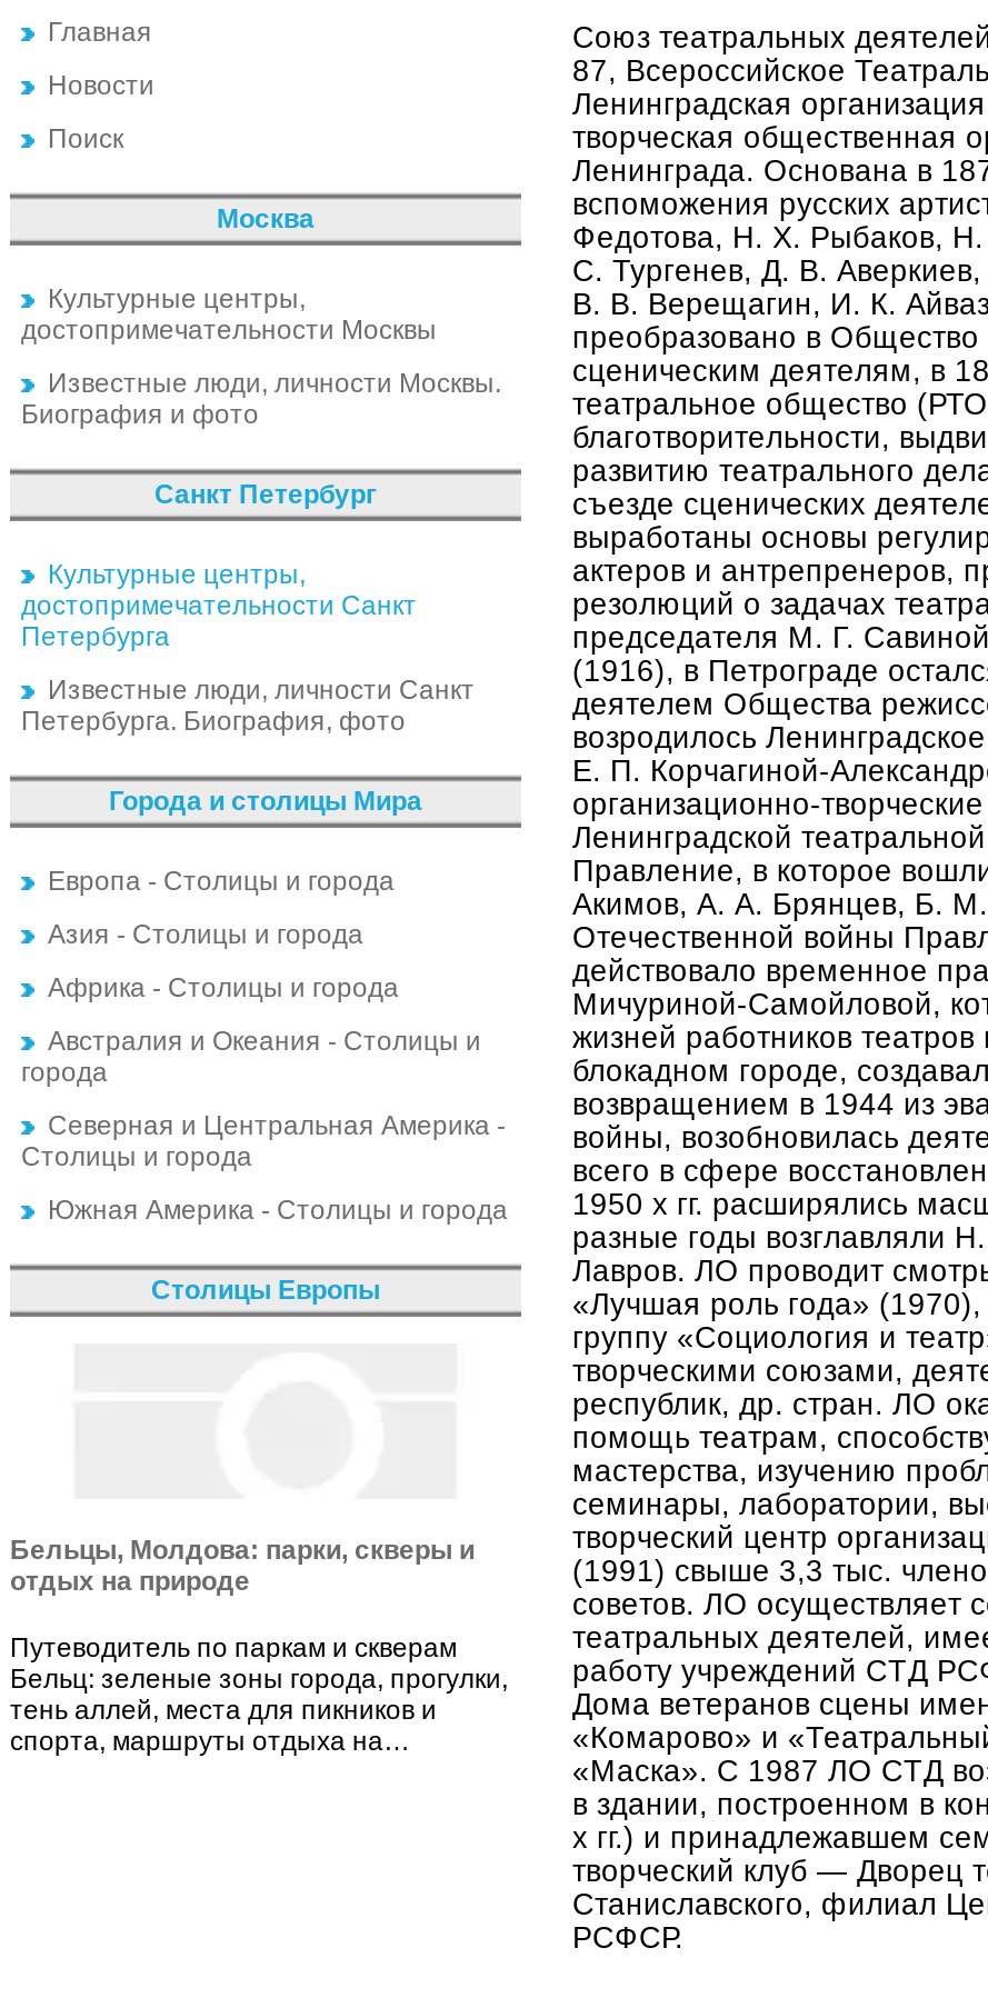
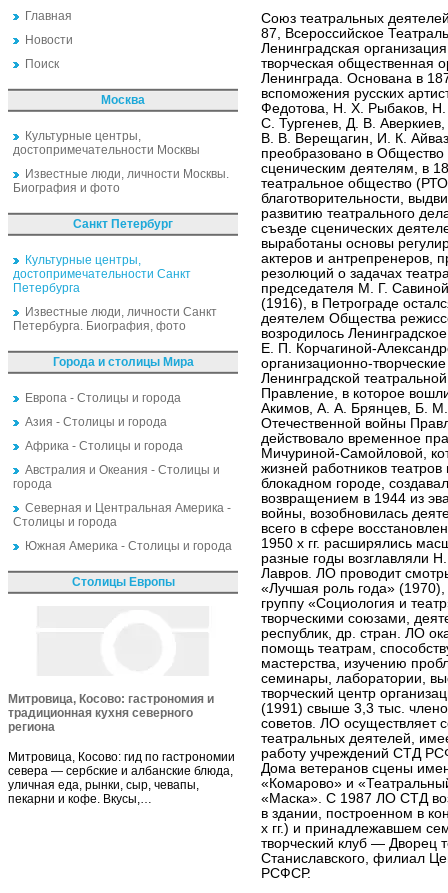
[10,1535,475,1597] Бельцы, Молдова: парки, скверы и | отдых на природе -> [8,692,214,734] Митровица, Косово: гастрономия и | традиционная кухня северного | региона
[10,1632,508,1757] Путеводитель по паркам и скверам | Бельц: зеленые зоны города, прогулки, | тень аллей, места для пикников и | спорта, маршруты отдыха на… -> [8,750,235,806] Митровица, Косово: гид по гастрономии | севера — сербские и албанские блюда, | уличная еда, рынки, сыр, чевапы, | пекарни и кофе. Вкусы,…

